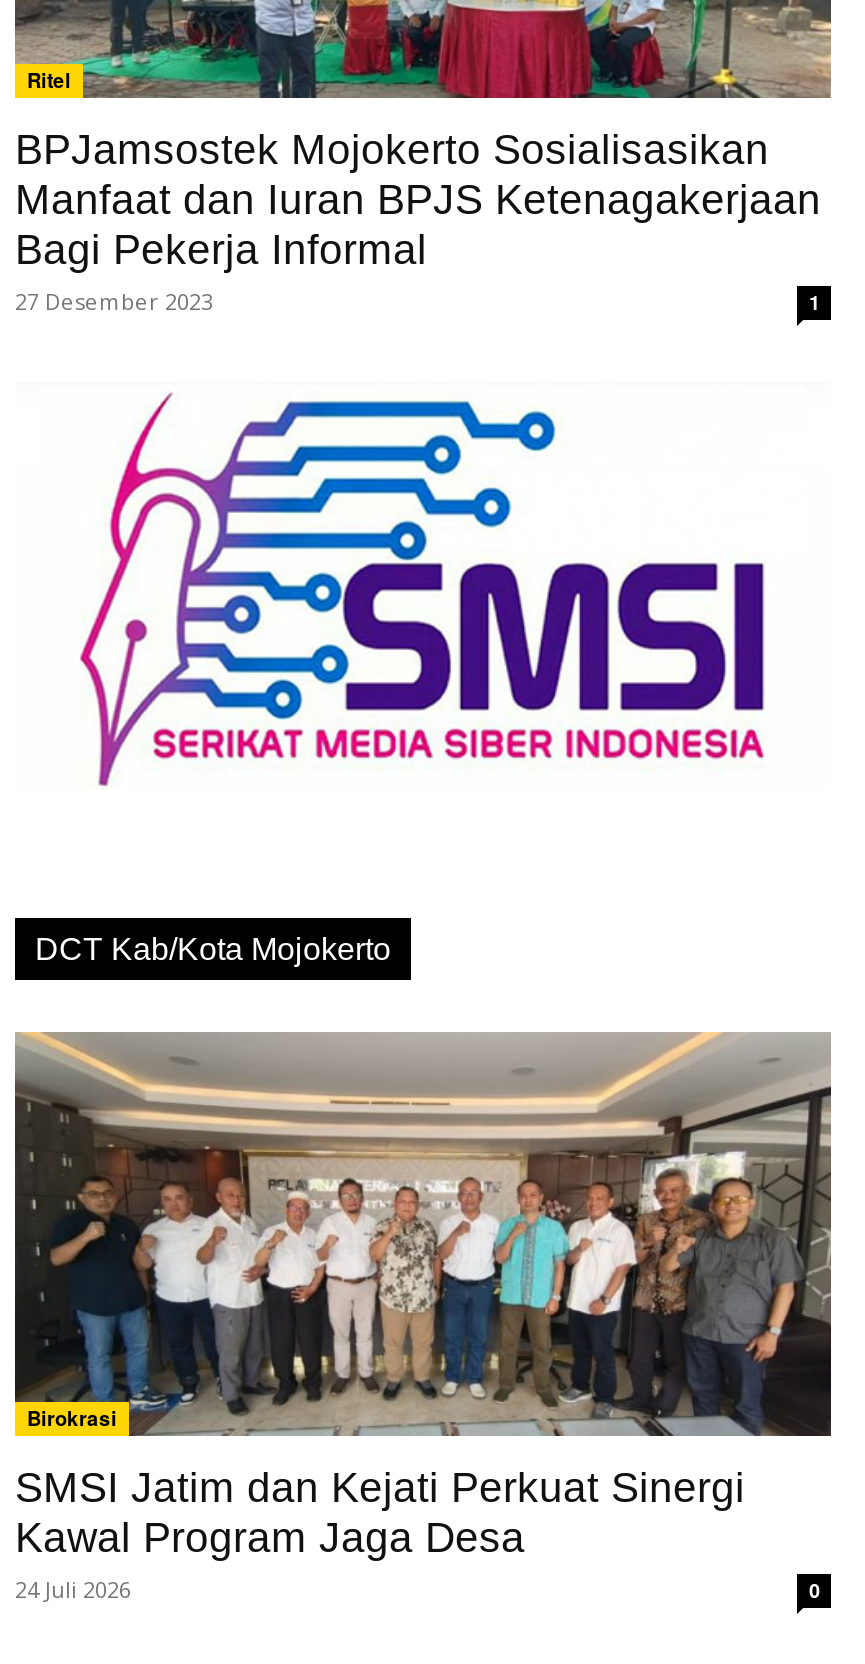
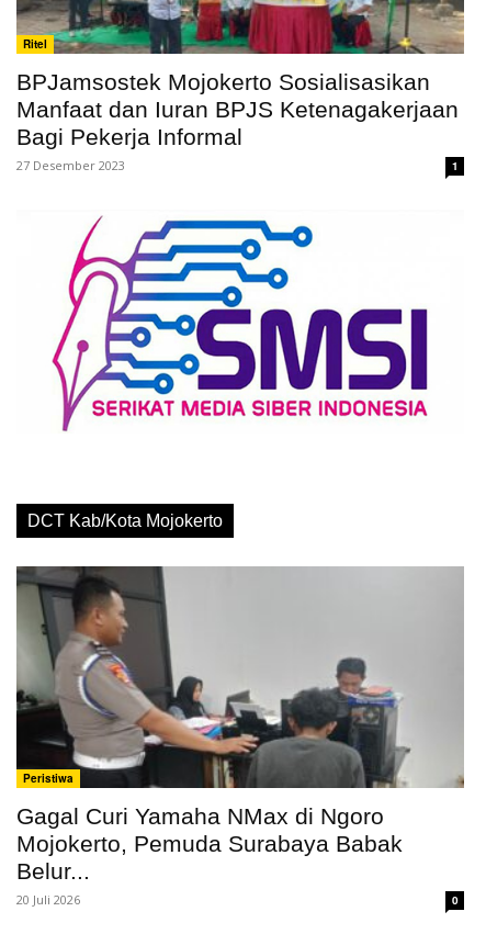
[15,1032,831,1436] [image] | Birokrasi -> [16,566,464,788] [image] | Peristiwa
[15,1464,745,1604] SMSI Jatim dan Kejati Perkuat Sinergi | Kawal Program Jaga Desa | 24 Juli 2026 -> [16,803,403,908] Gagal Curi Yamaha NMax di Ngoro | Mojokerto, Pemuda Surabaya Babak | Belur... | 20 Juli 2026

